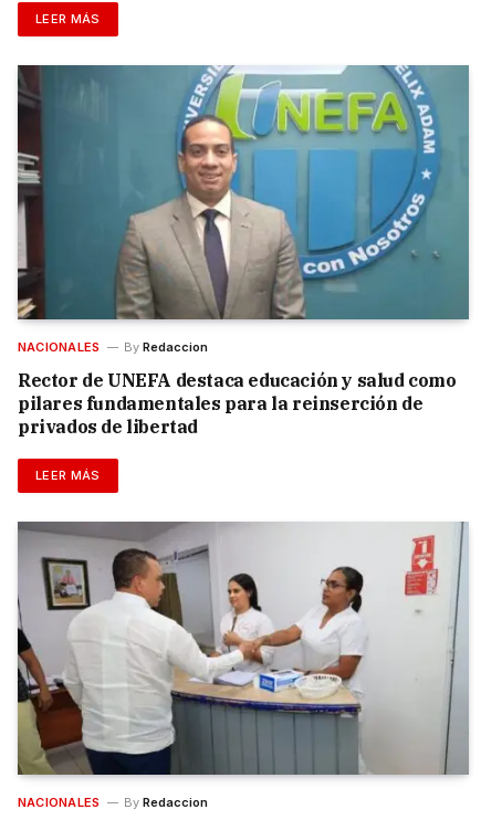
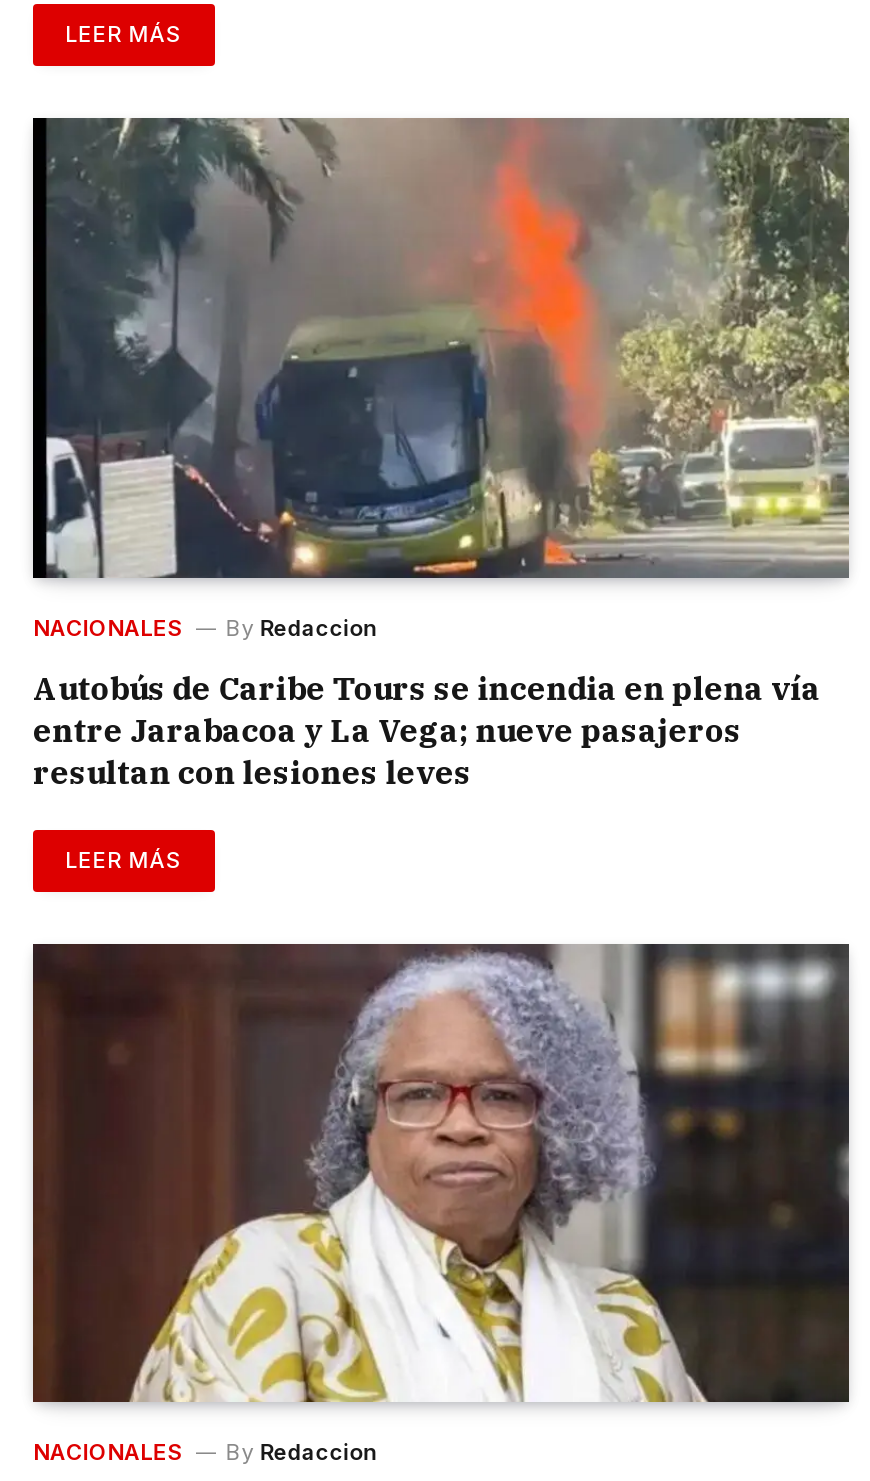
[17,64,469,320] [image] -> [31,116,851,578] [image]
[18,369,456,437] Rector de UNEFA destaca educación y salud como | pilares fundamentales para la reinserción de | privados de libertad -> [33,667,821,791] Autobús de Caribe Tours se incendia en plena vía | entre Jarabacoa y La Vega; nueve pasajeros | resultan con lesiones leves
[17,522,469,776] [image] -> [33,942,851,1404] [image]

